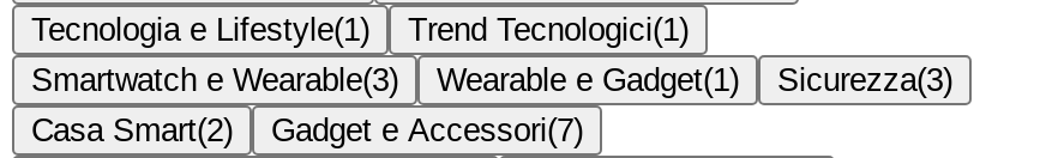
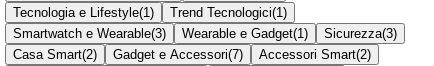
none -> [259,47,371,62] Accessori Smart(2)

